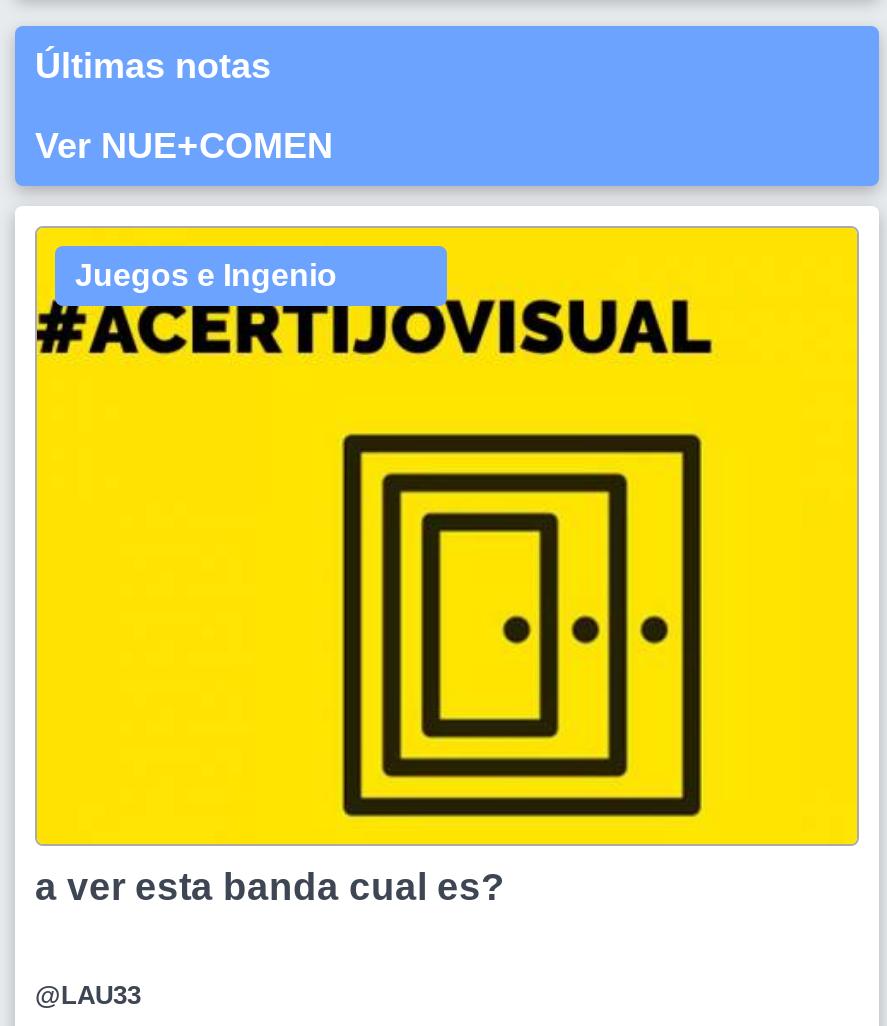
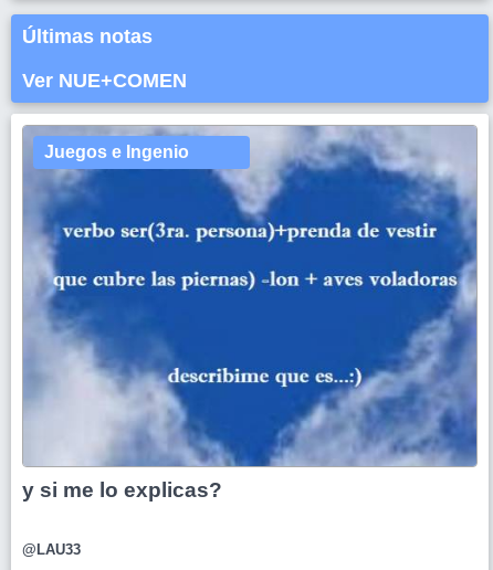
[35,226,859,907] [image] | a ver esta banda cual es? -> [22,125,478,501] [image] | y si me lo explicas?

